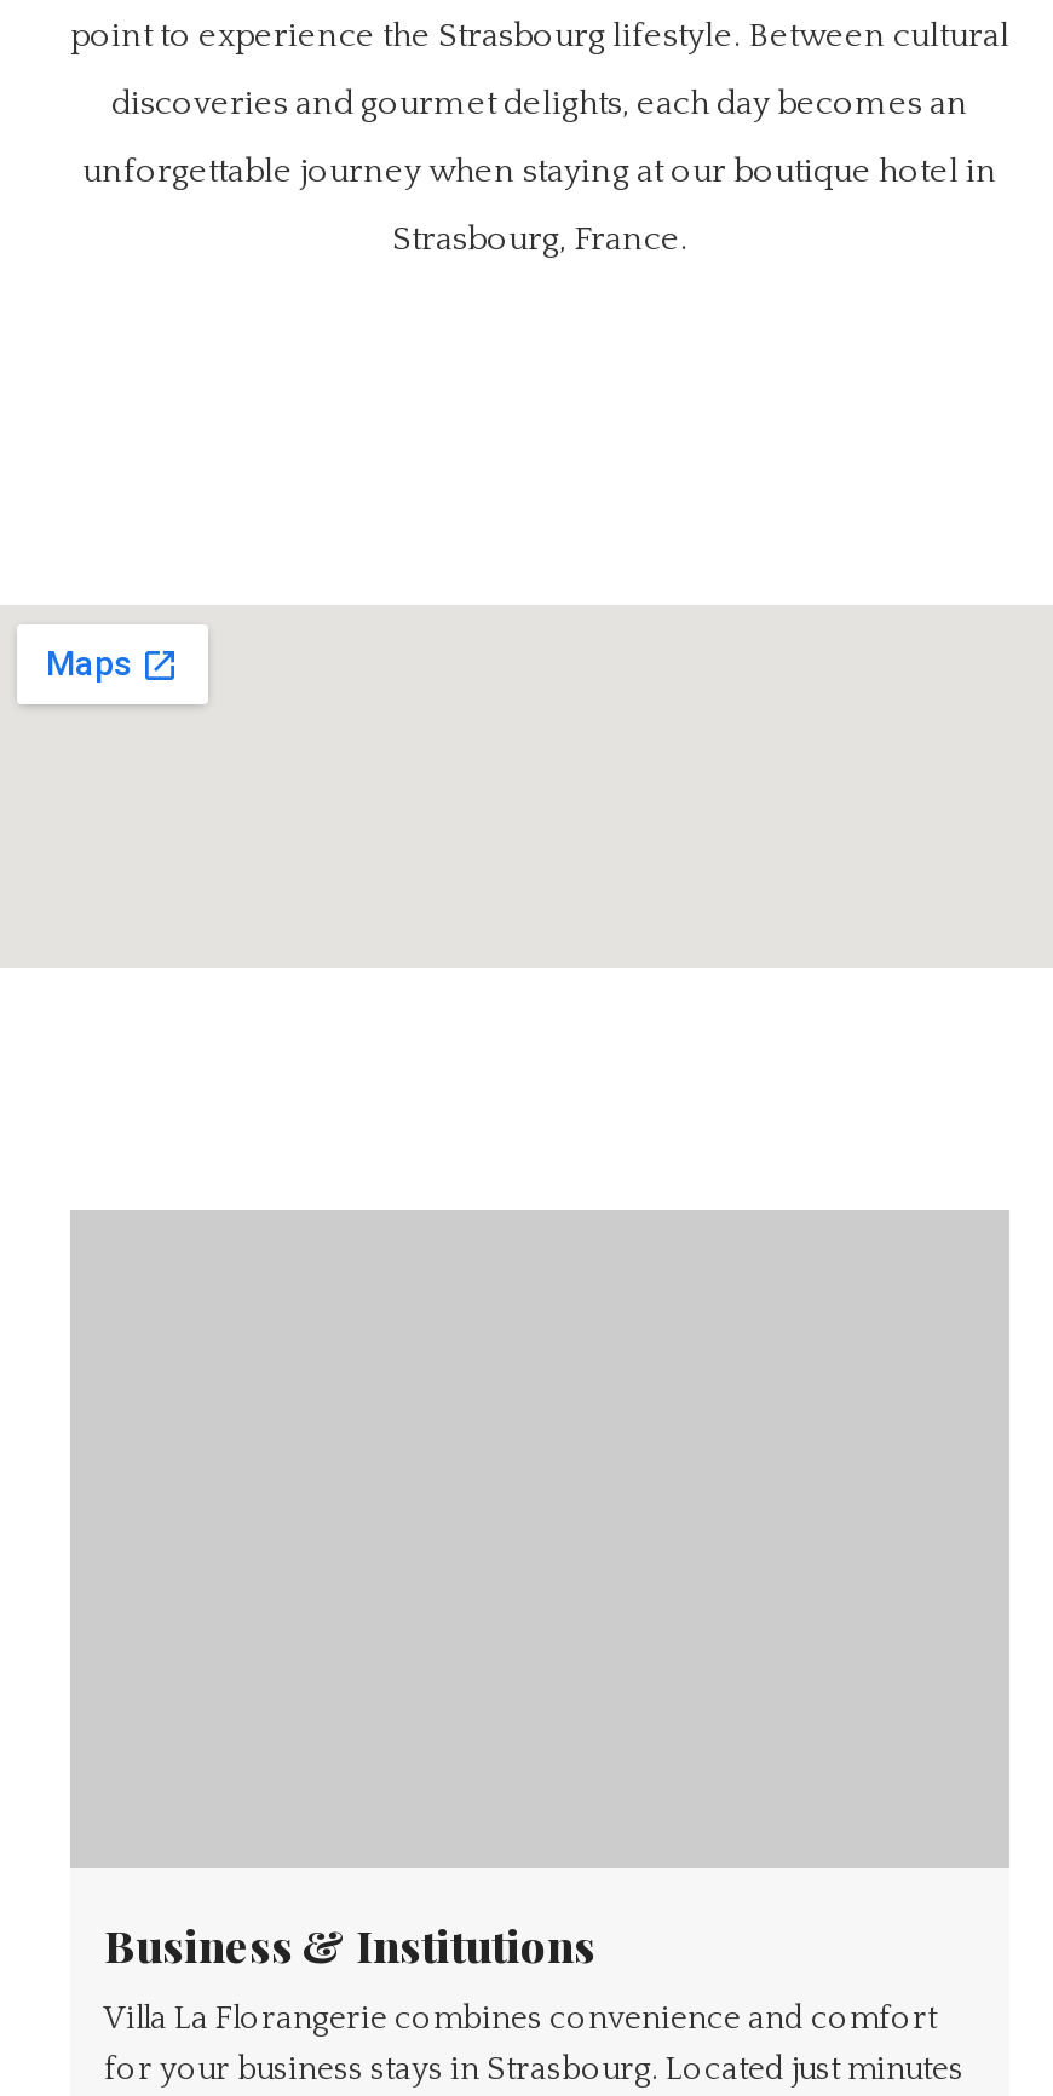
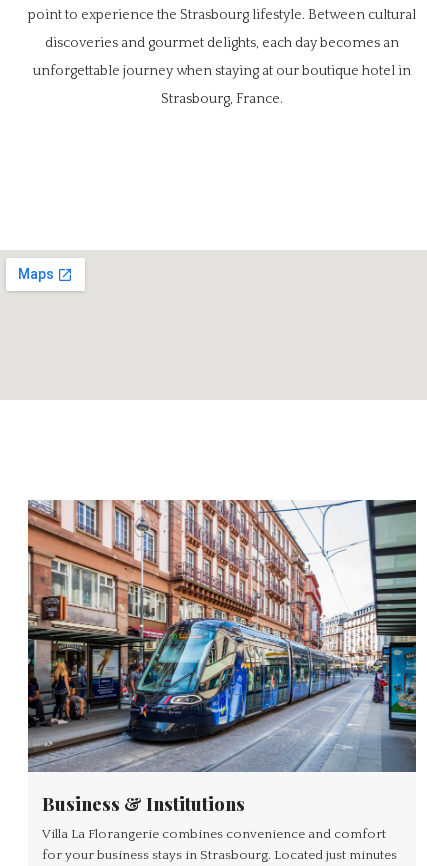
none -> [27,499,417,772] [image]

